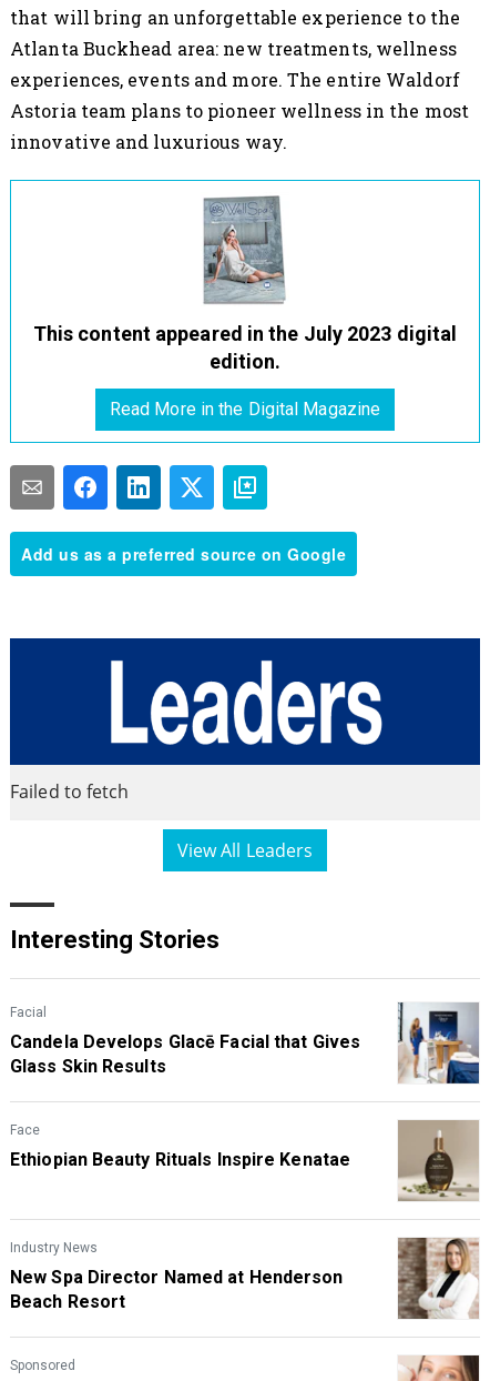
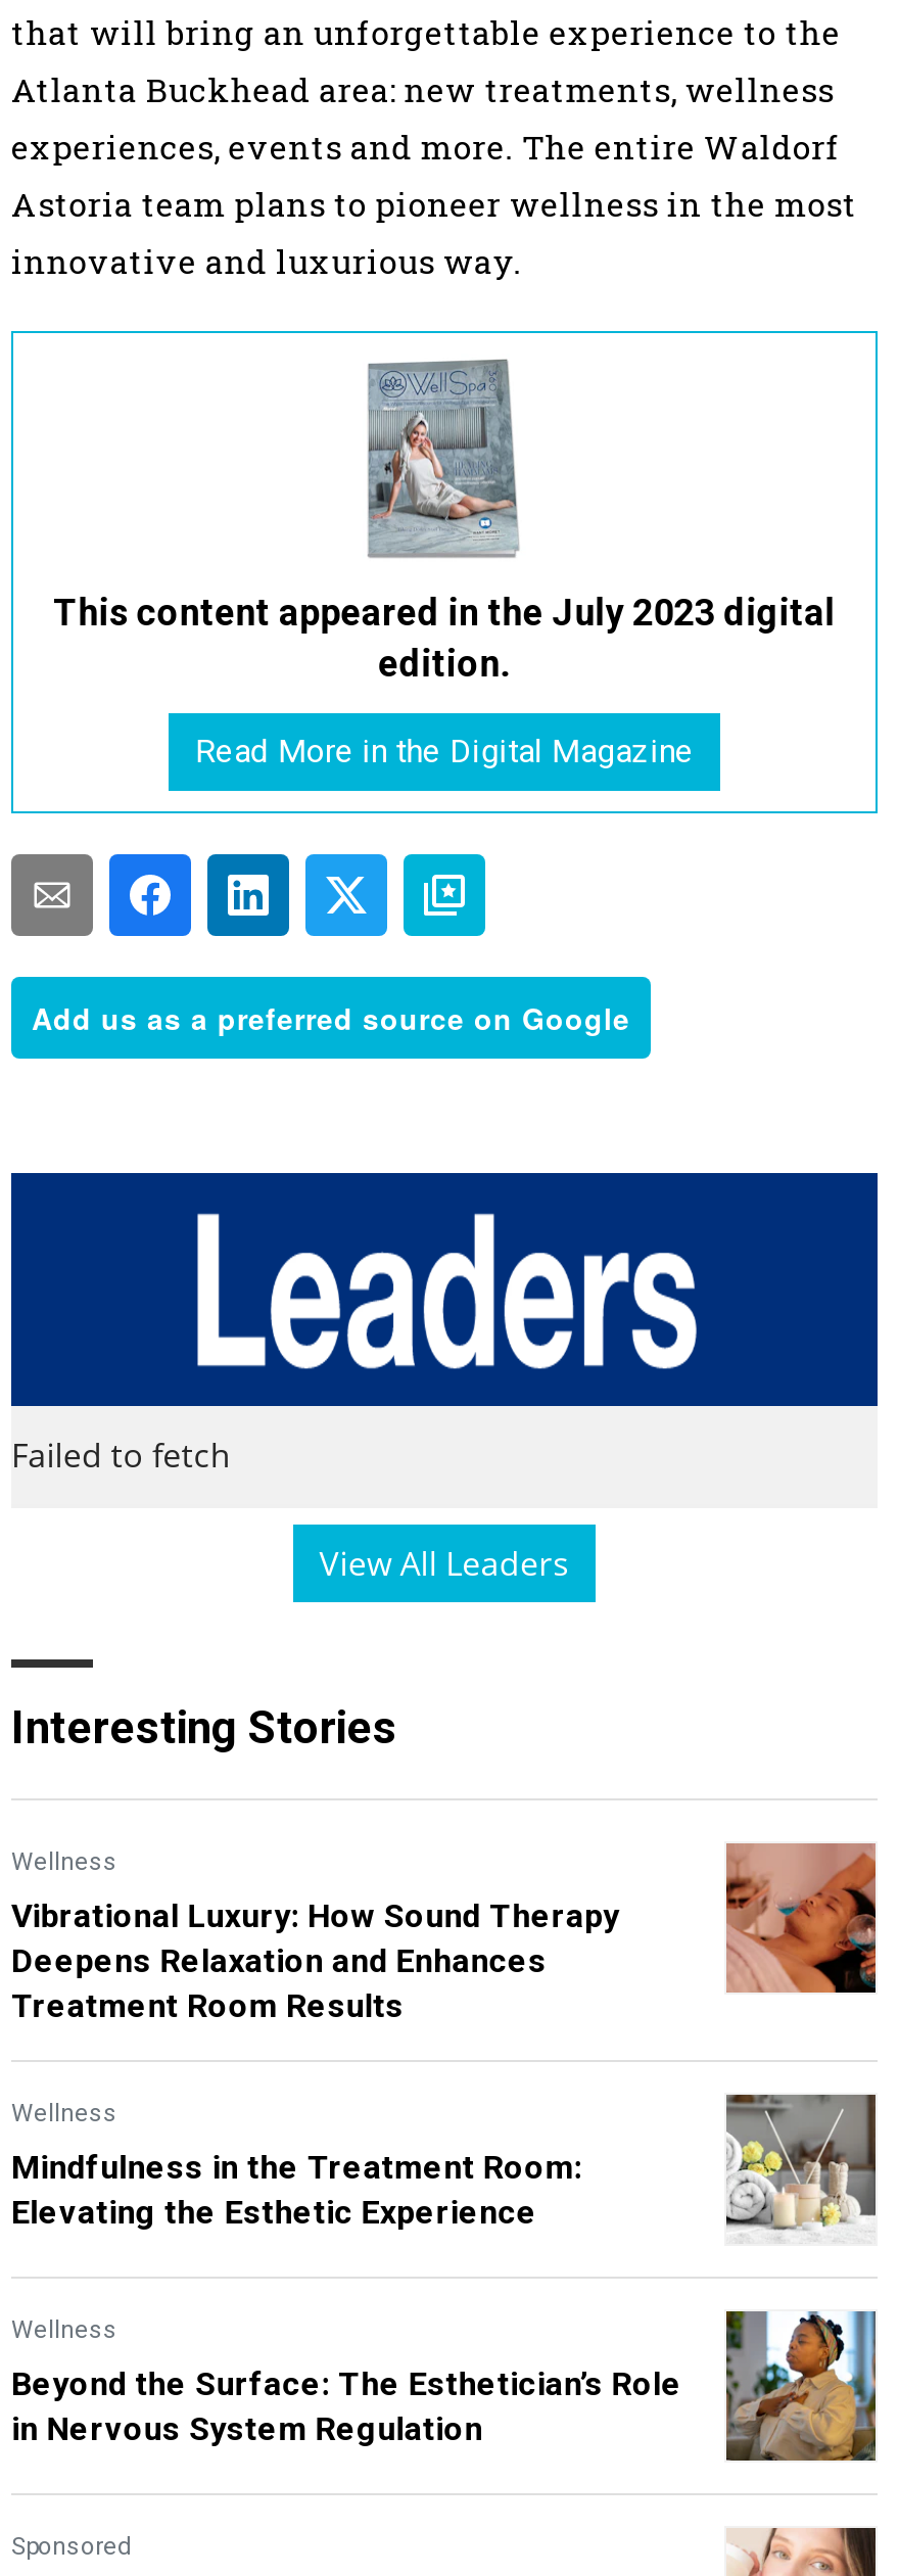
[10,1004,47,1020] Facial -> [11,1847,117,1876] Wellness
[398,1001,480,1085] [image] -> [724,1841,878,1995] [image]
[10,1031,360,1076] Candela Develops Glacē Facial that Gives | Glass Skin Results -> [11,1896,619,2025] Vibrational Luxury: How Sound Therapy | Deepens Relaxation and Enhances | Treatment Room Results
[10,1122,40,1137] Face -> [11,2099,117,2127] Wellness
[398,1120,478,1201] [image] -> [724,2095,876,2240] [image]
[10,1148,350,1170] Ethiopian Beauty Rituals Inspire Kenatae -> [11,2148,582,2232] Mindfulness in the Treatment Room: | Elevating the Esthetic Experience
[10,1239,98,1255] Industry News -> [11,2315,117,2344] Wellness
[398,1237,479,1319] [image] -> [726,2309,878,2463] [image]
[10,1266,343,1312] New Spa Director Named at Henderson | Beach Resort -> [11,2364,682,2448] Beyond the Surface: The Esthetician’s Role | in Nervous System Regulation

